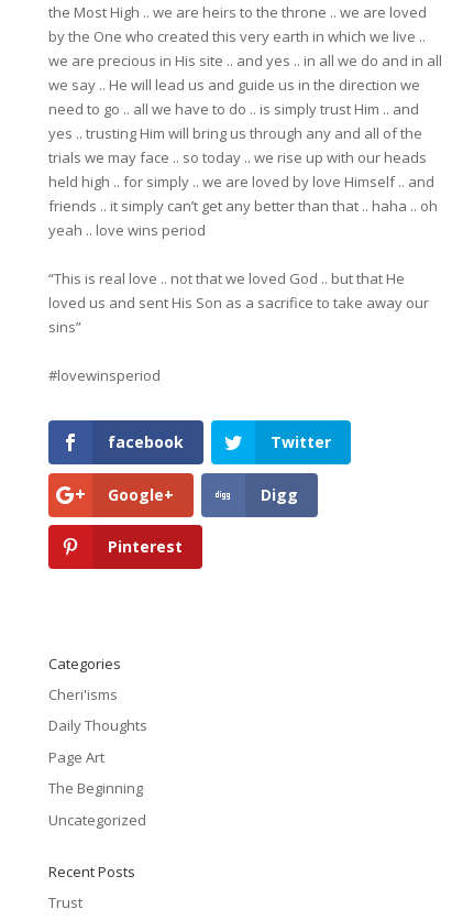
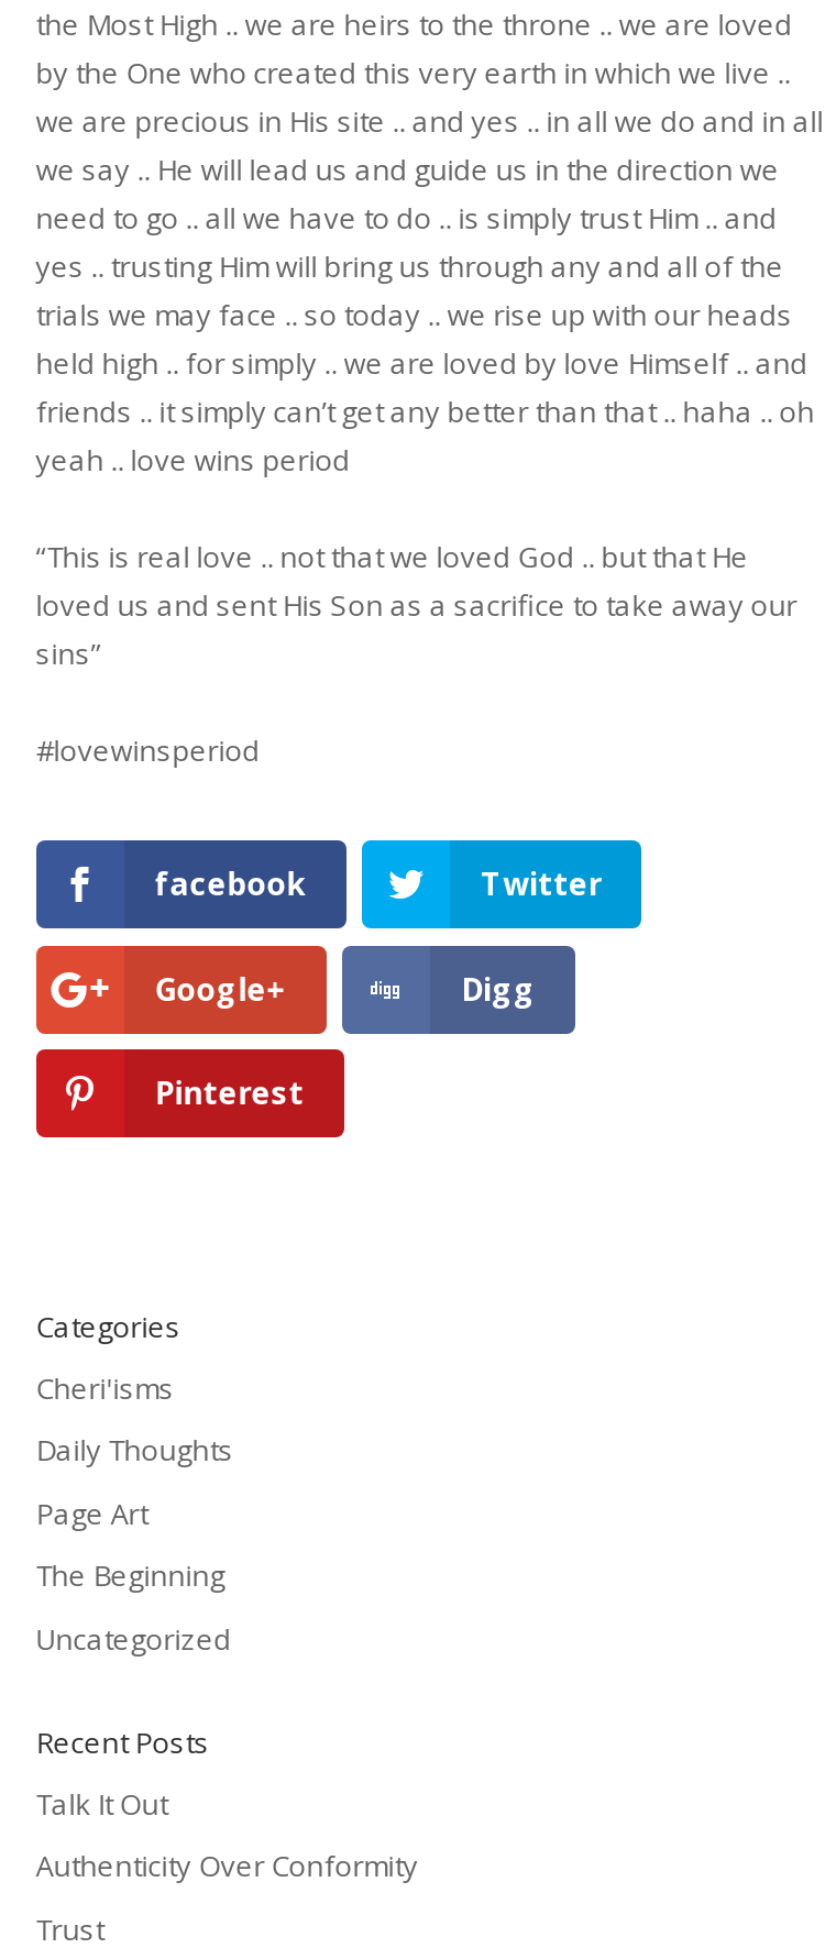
none -> [36,1784,419,1886] Talk It Out | Authenticity Over Conformity

